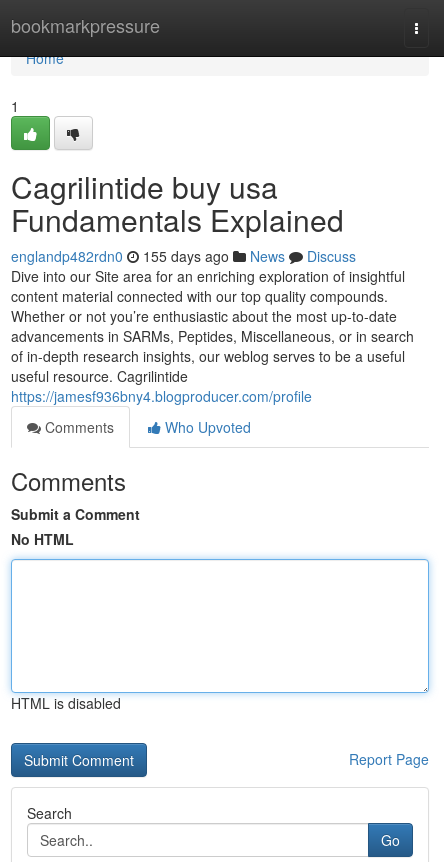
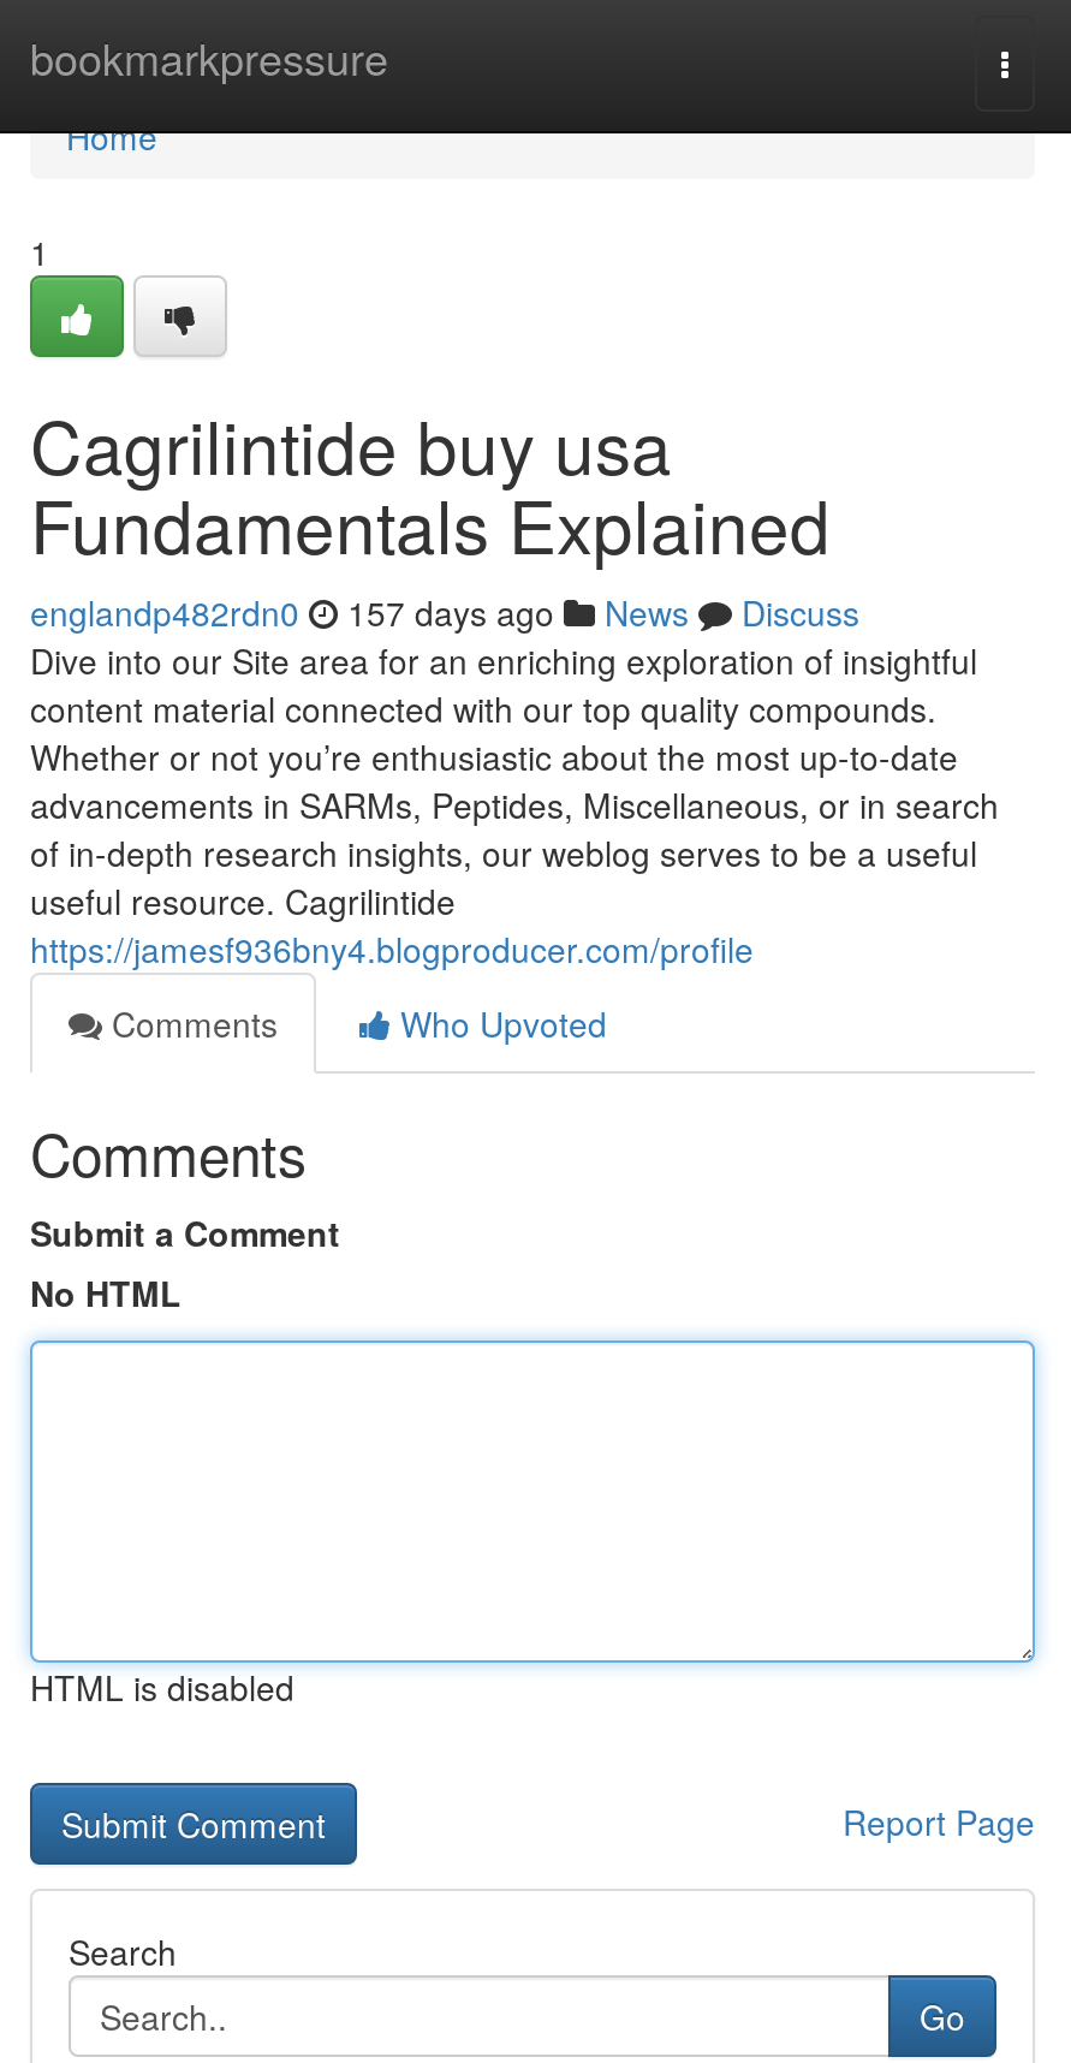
[11,246,356,266] englandp482rdn0 155 days ago News Discuss -> [30,588,859,636] englandp482rdn0 157 days ago News Discuss

